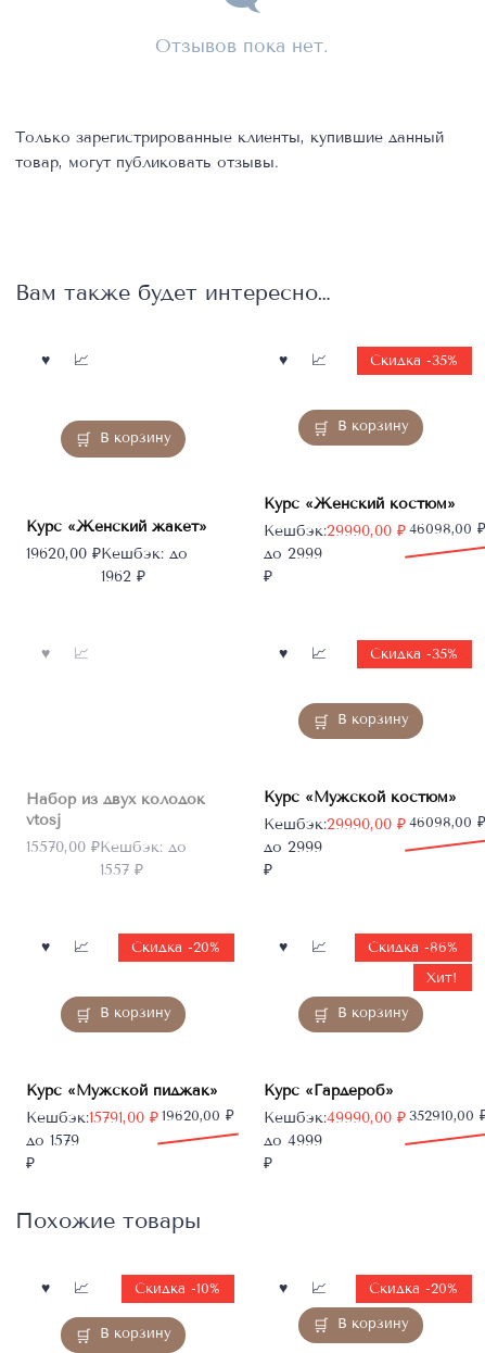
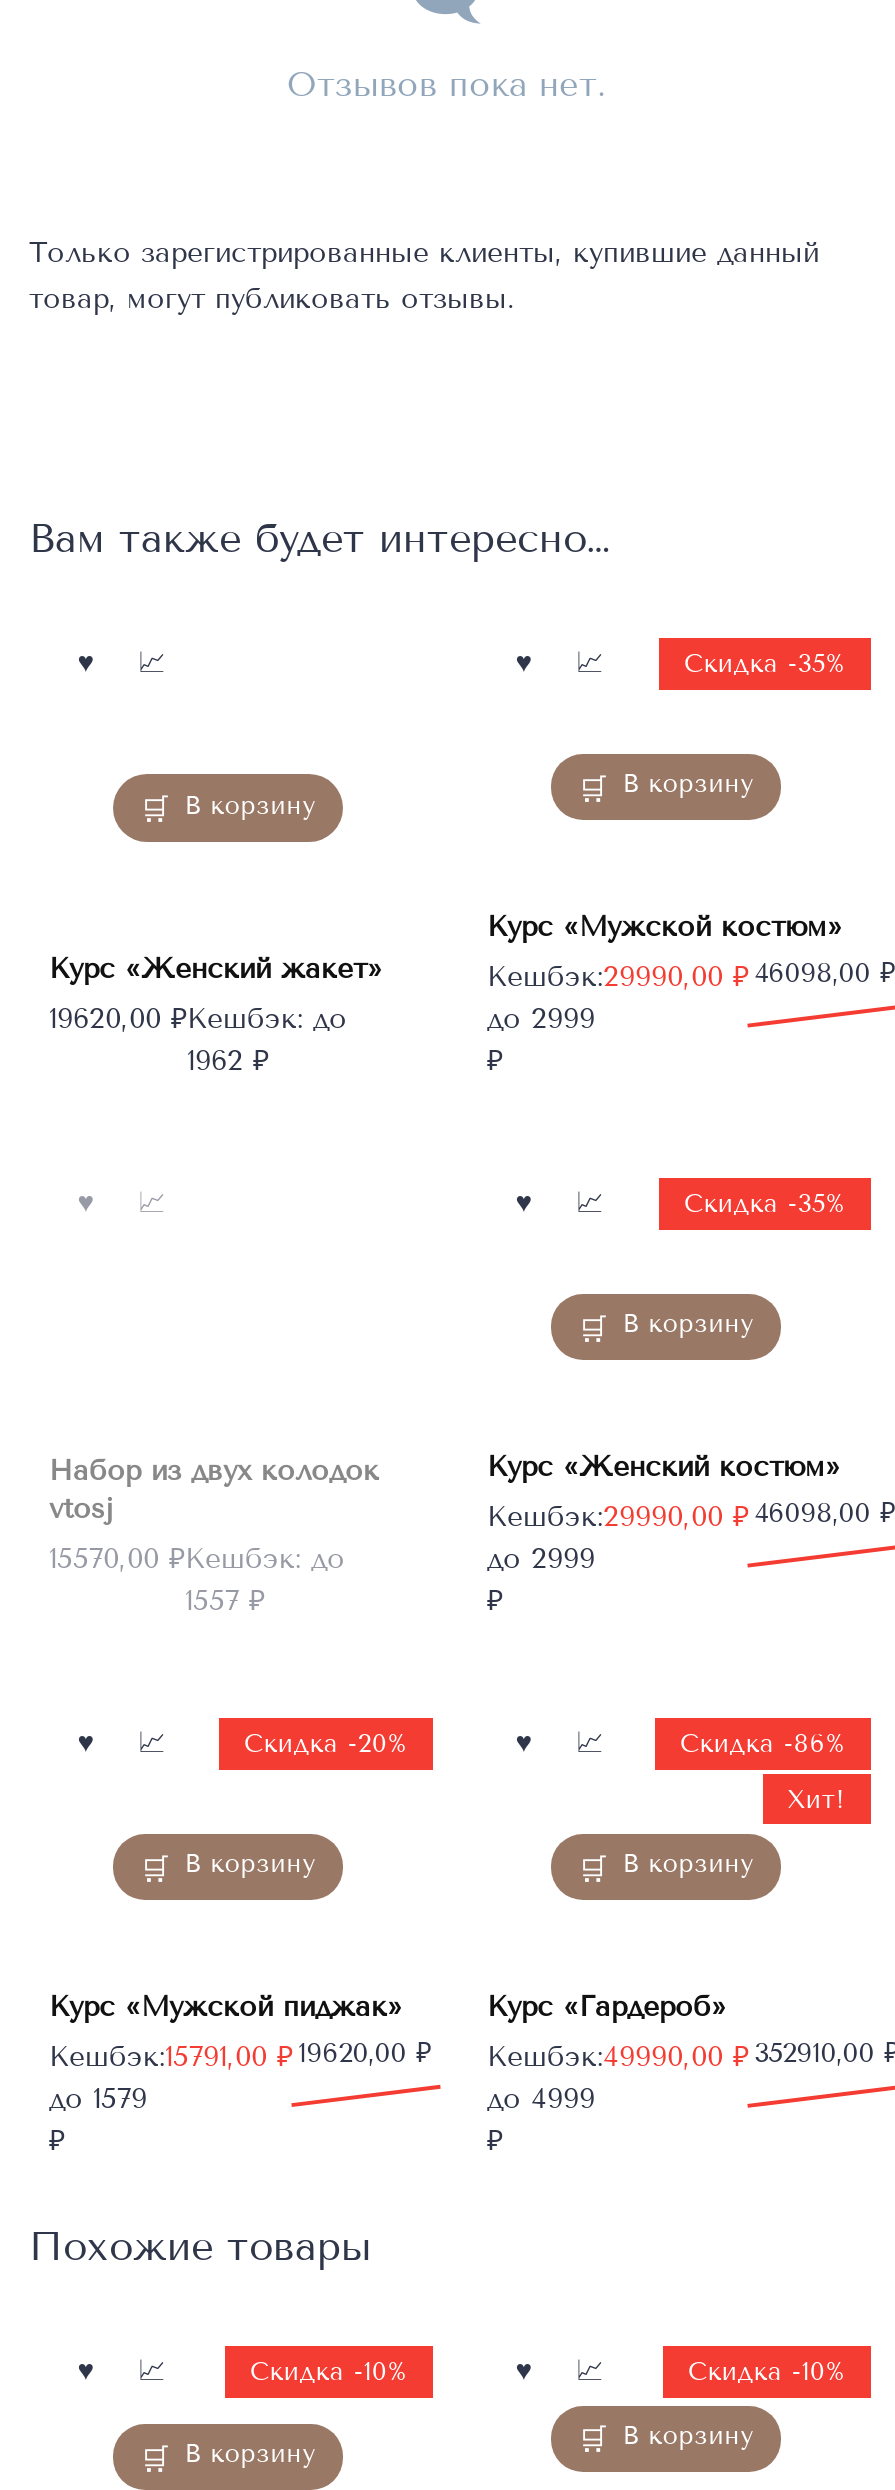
moved [264,495,456,513] -> [487,1451,841,1485]: Курс «Женский костюм»
moved [264,788,457,807] -> [487,911,843,945]: Курс «Мужской костюм»
[369,1280,458,1298] Скидка -20% -> [688,2356,846,2388] Скидка -10%

